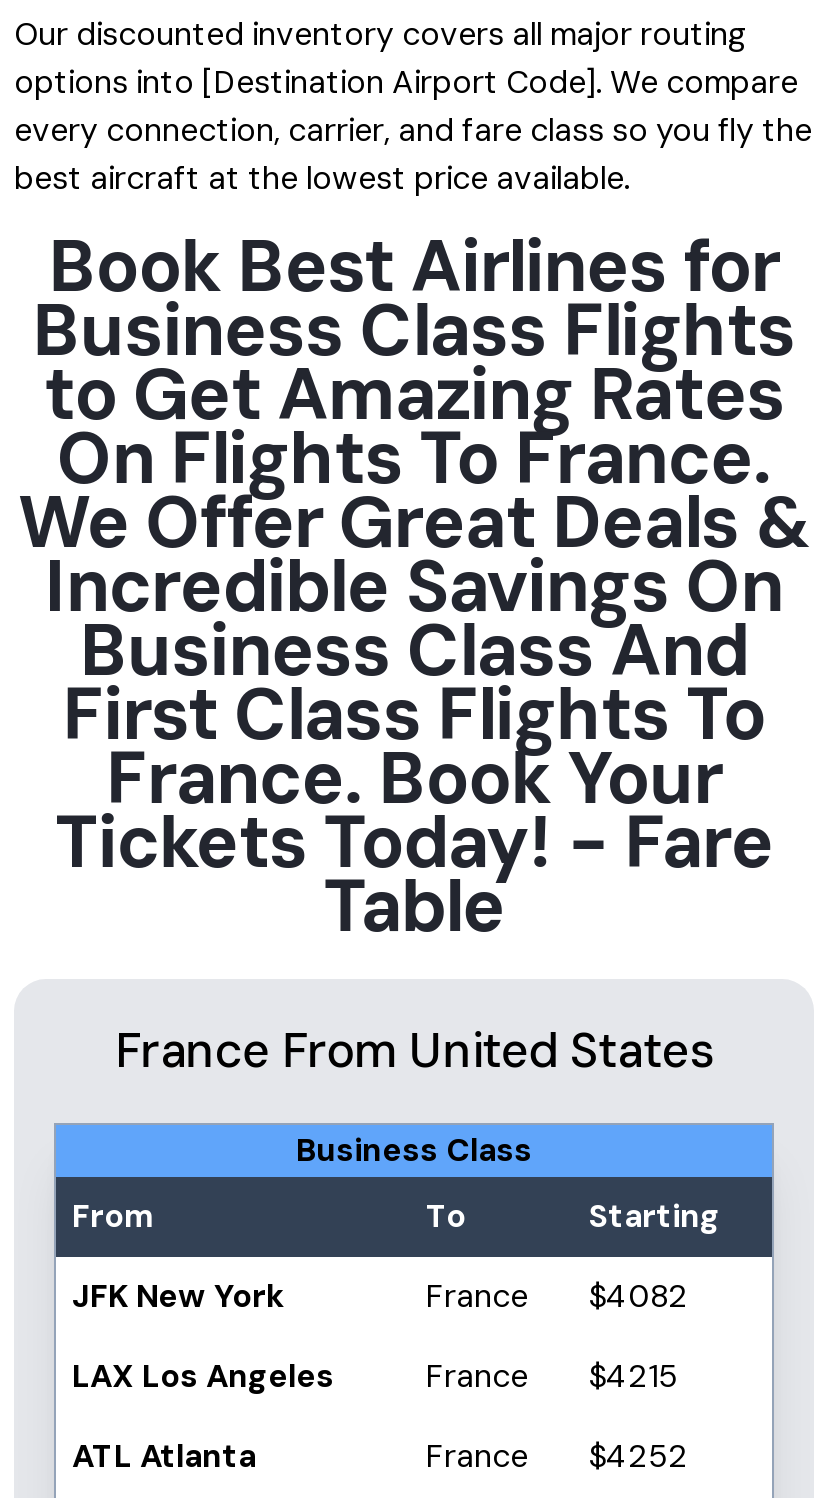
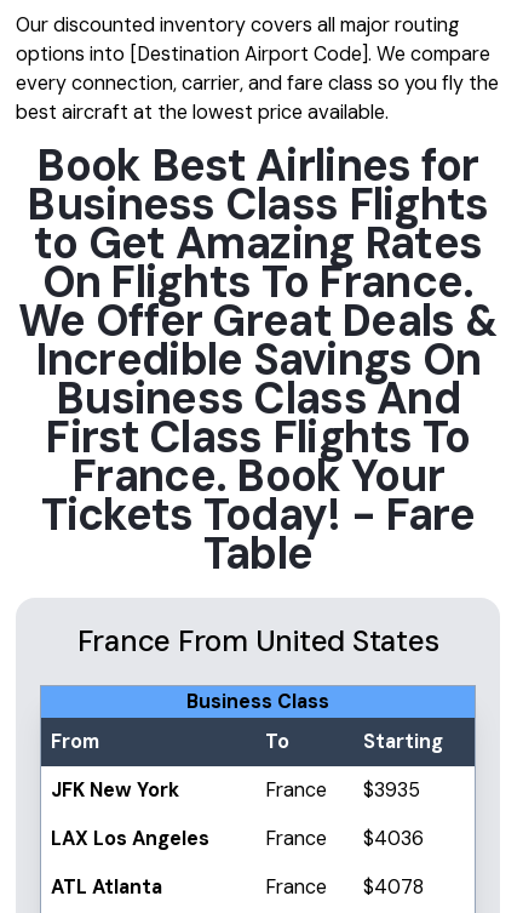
[426,1275,688,1317] France $4082 -> [265,777,420,803] France $3935
[426,1355,678,1397] France $4215 -> [265,826,424,851] France $4036
[426,1435,688,1477] France $4252 -> [265,874,424,900] France $4078

